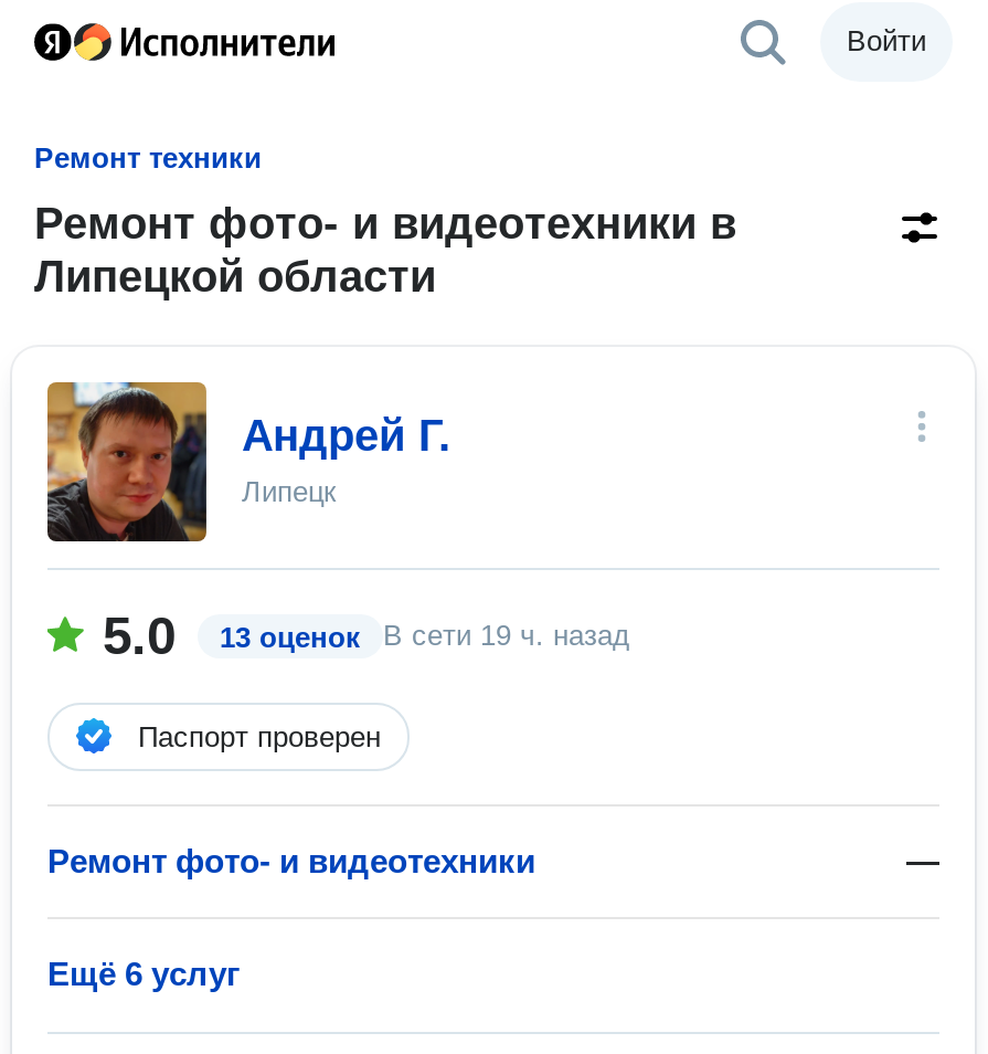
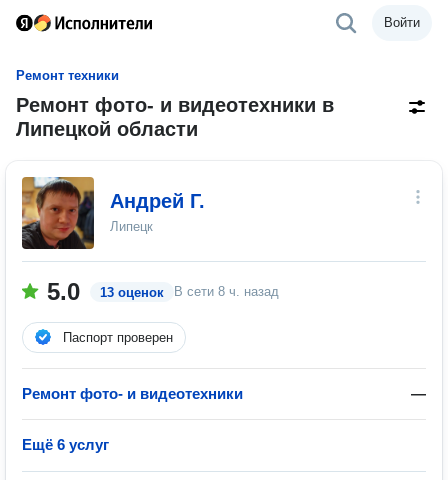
[103,605,630,665] 5.0 13 оценок В сети 19 ч. назад -> [47,278,279,305] 5.0 13 оценок В сети 8 ч. назад

